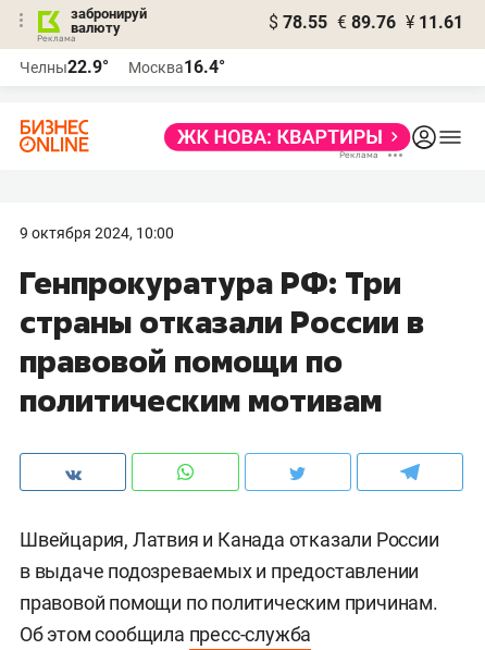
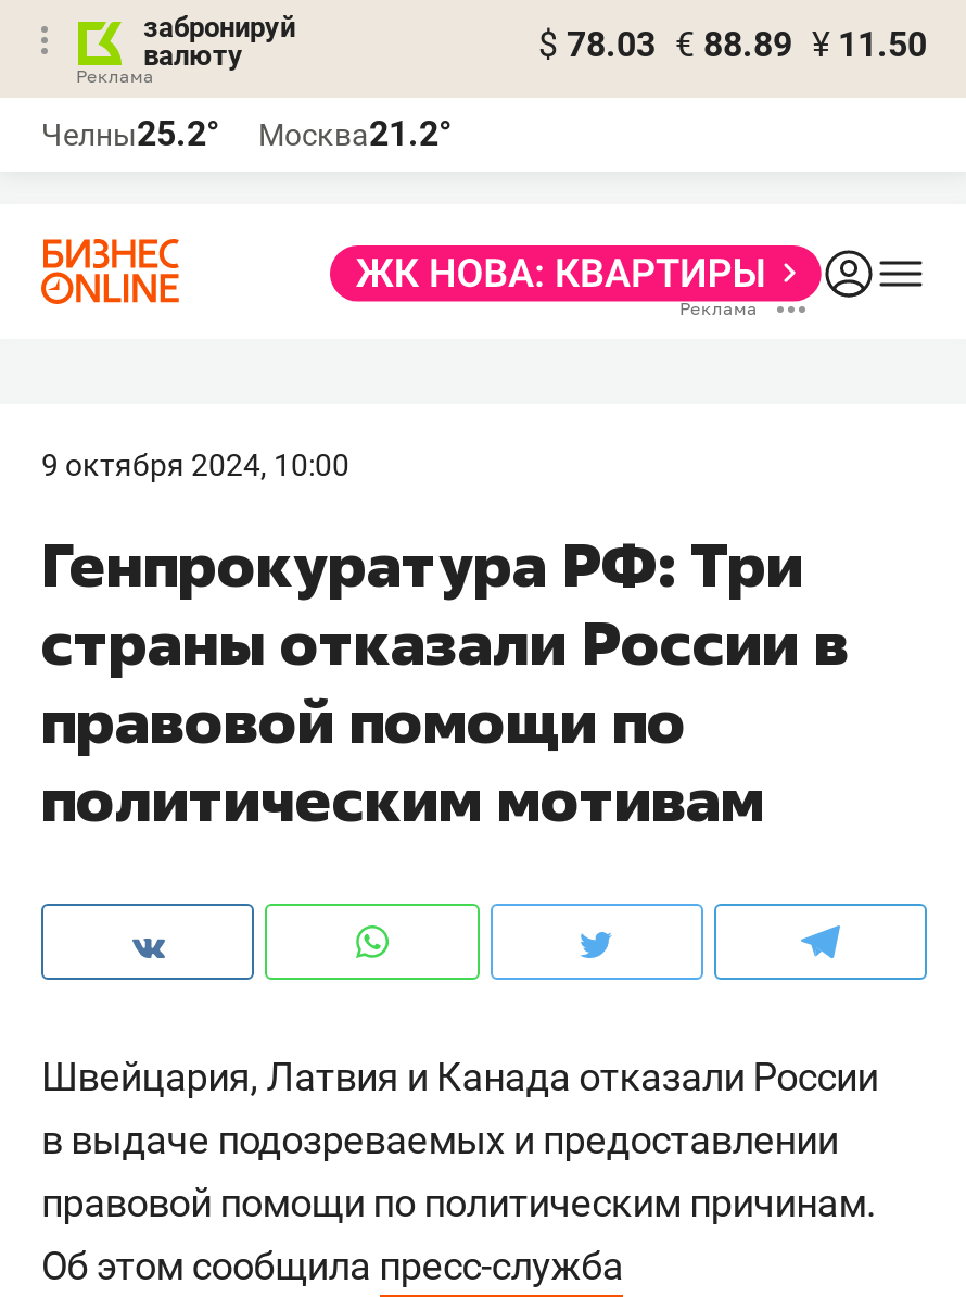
[269,12,463,33] $ 78.55 € 89.76 ¥ 11.61 -> [538,24,927,65] $ 78.03 € 88.89 ¥ 11.50
[20,57,109,77] Челны22.9° -> [41,113,219,154] Челны25.2°
[128,57,225,77] Москва16.4° -> [258,113,452,154] Москва21.2°

